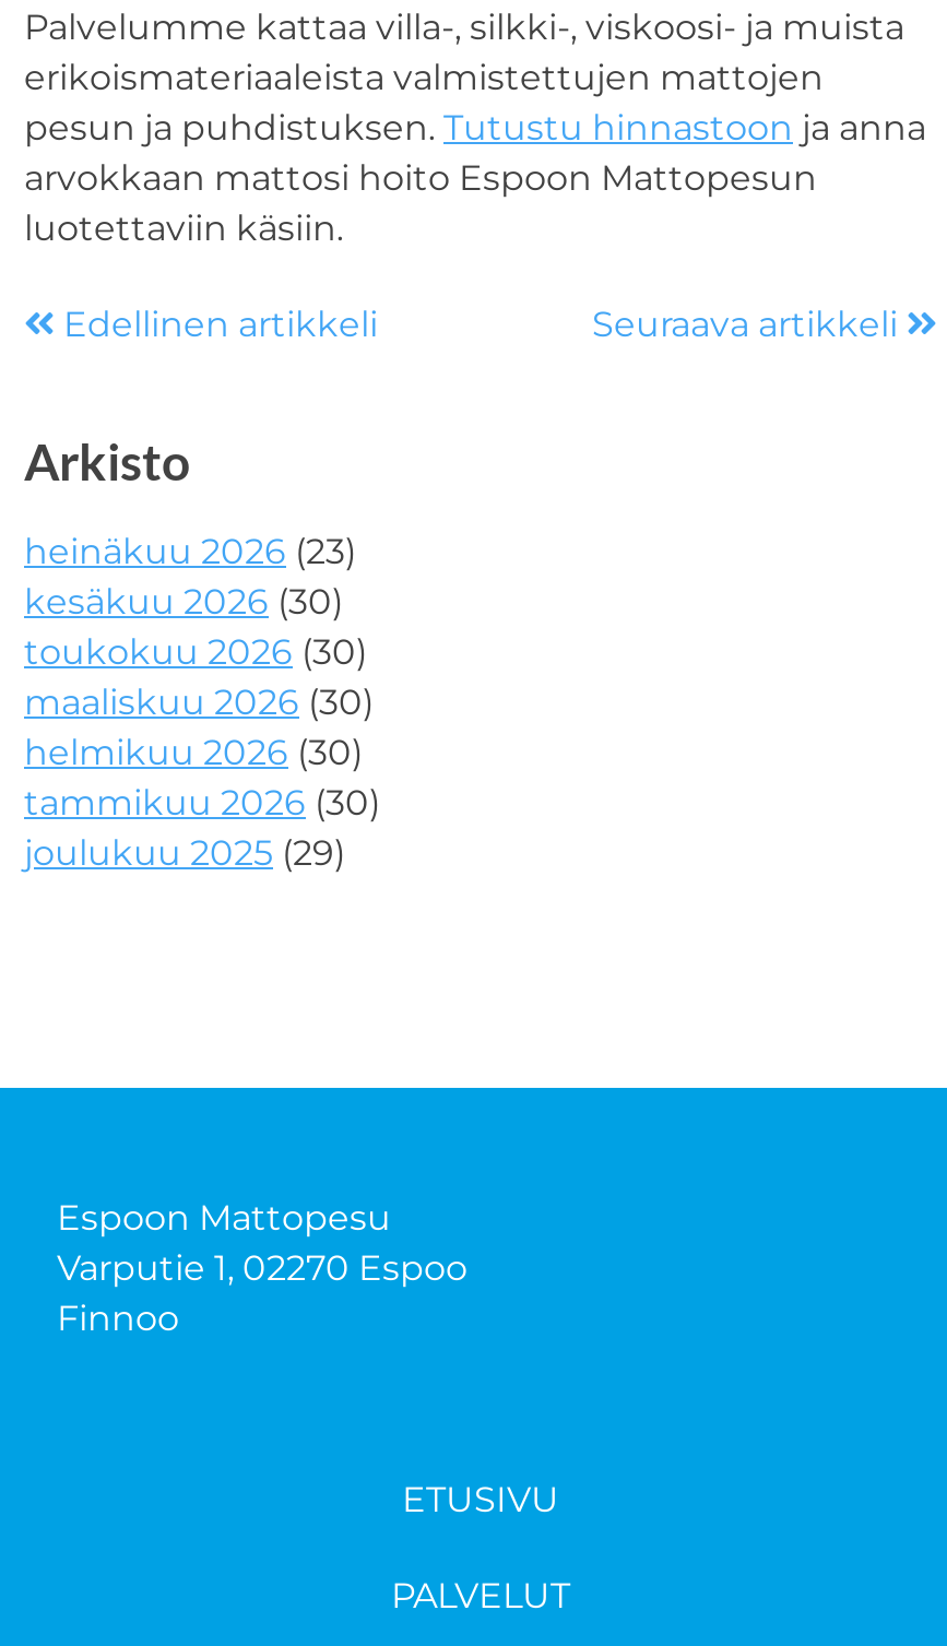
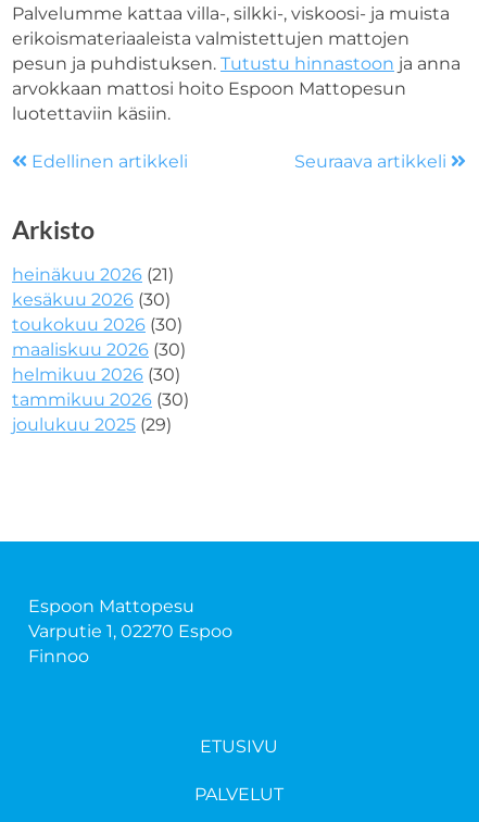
[24,530,356,572] heinäkuu 2026 (23) -> [12,264,174,285] heinäkuu 2026 (21)

